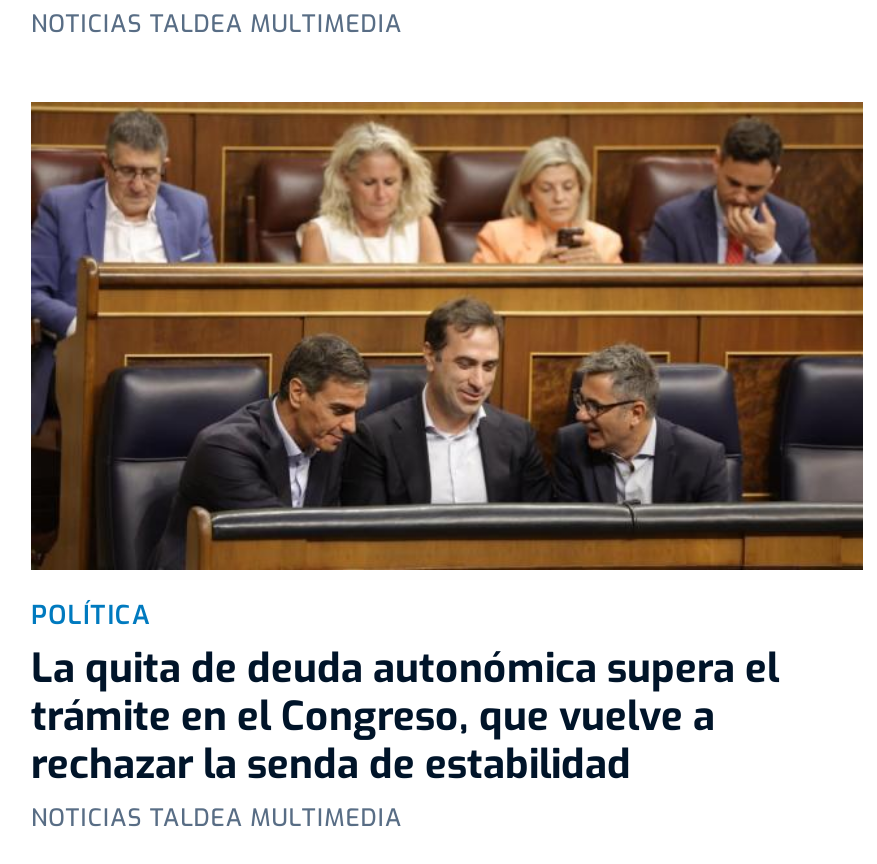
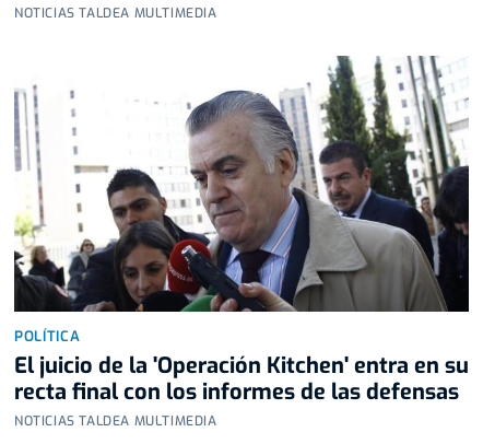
[29,100,865,791] [image] | La quita de deuda autonómica supera el | trámite en el Congreso, que vuelve a | rechazar la senda de estabilidad -> [14,55,470,406] [image] | El juicio de la 'Operación Kitchen' entra en su | recta final con los informes de las defensas

